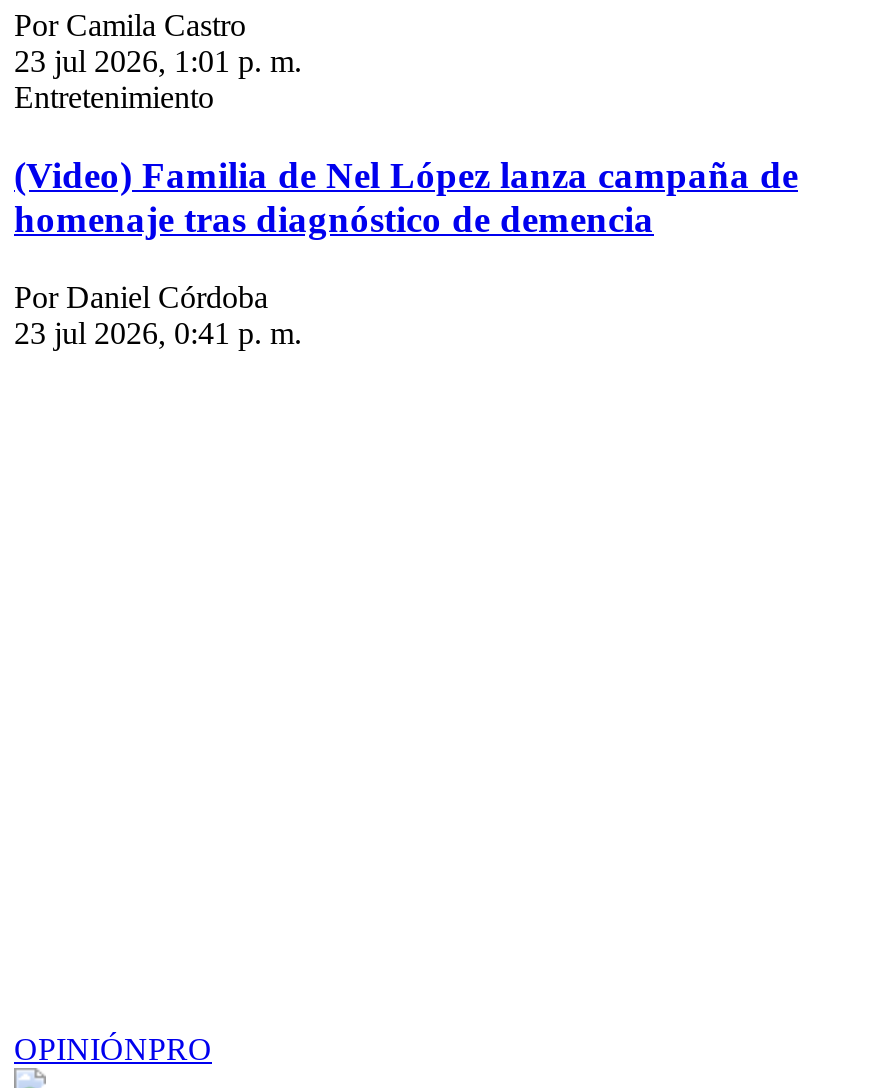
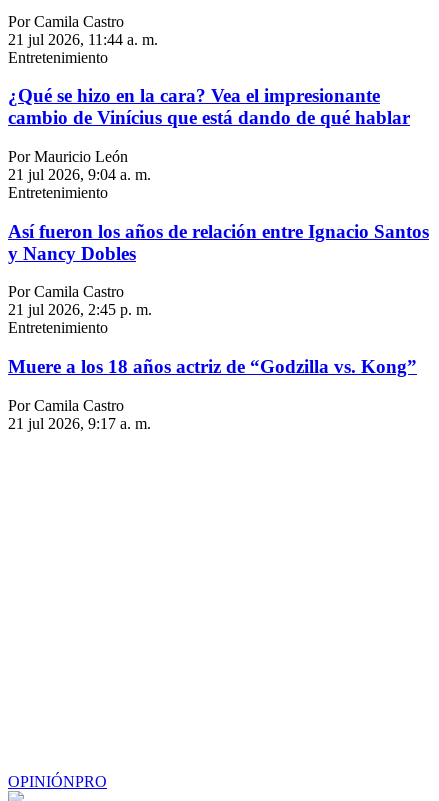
[14,45,302,79] 23 jul 2026, 1:01 p. m. -> [8,31,158,48] 21 jul 2026, 11:44 a. m.
[14,155,798,350] (Video) Familia de Nel López lanza campaña de | homenaje tras diagnóstico de demencia | Por Daniel Córdoba | 23 jul 2026, 0:41 p. m. -> [8,85,429,432] ¿Qué se hizo en la cara? Vea el impresionante | cambio de Vinícius que está dando de qué hablar | Por Mauricio León | 21 jul 2026, 9:04 a. m. | Entretenimiento | Así fueron los años de relación entre Ignacio Santos | y Nancy Dobles | Por Camila Castro | 21 jul 2026, 2:45 p. m. | Entretenimiento | Muere a los 18 años actriz de “Godzilla vs. Kong” | Por Camila Castro | 21 jul 2026, 9:17 a. m.

